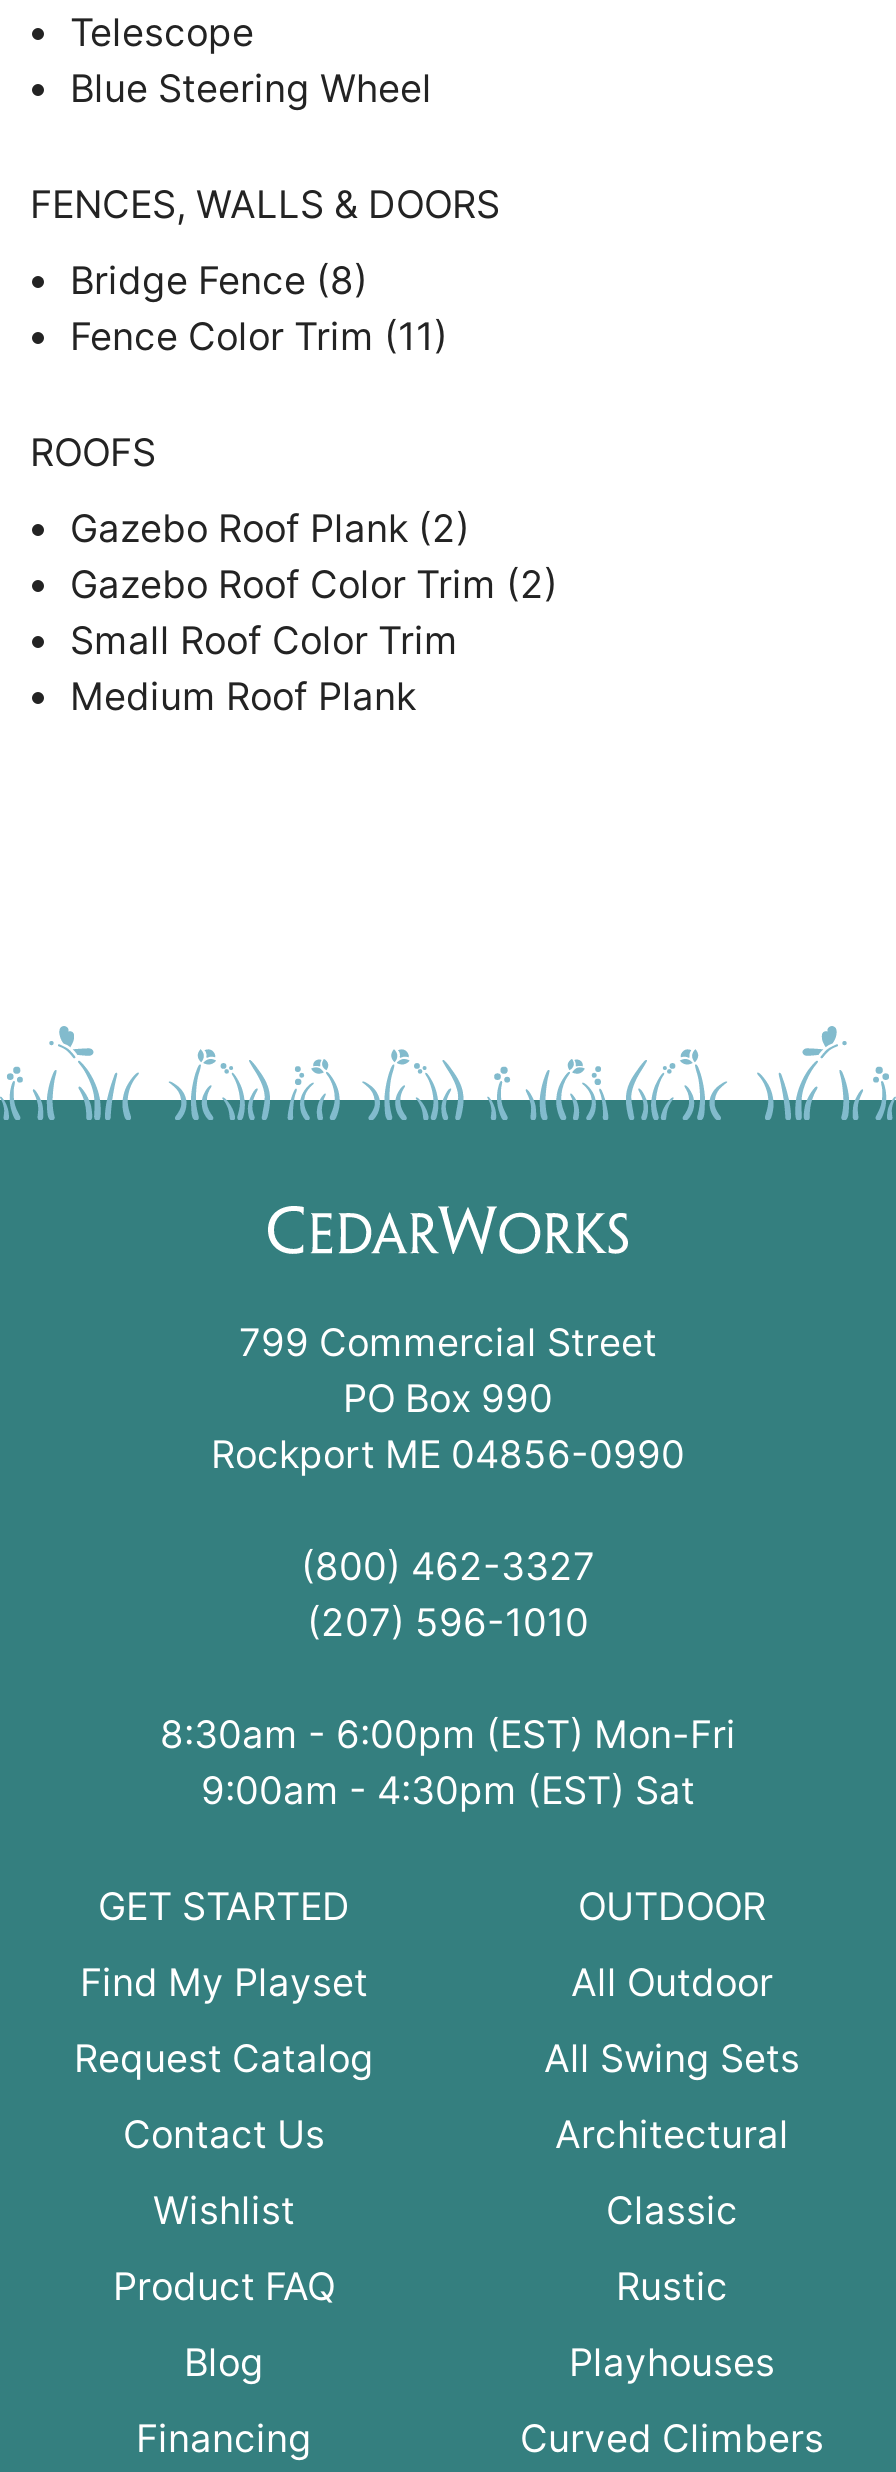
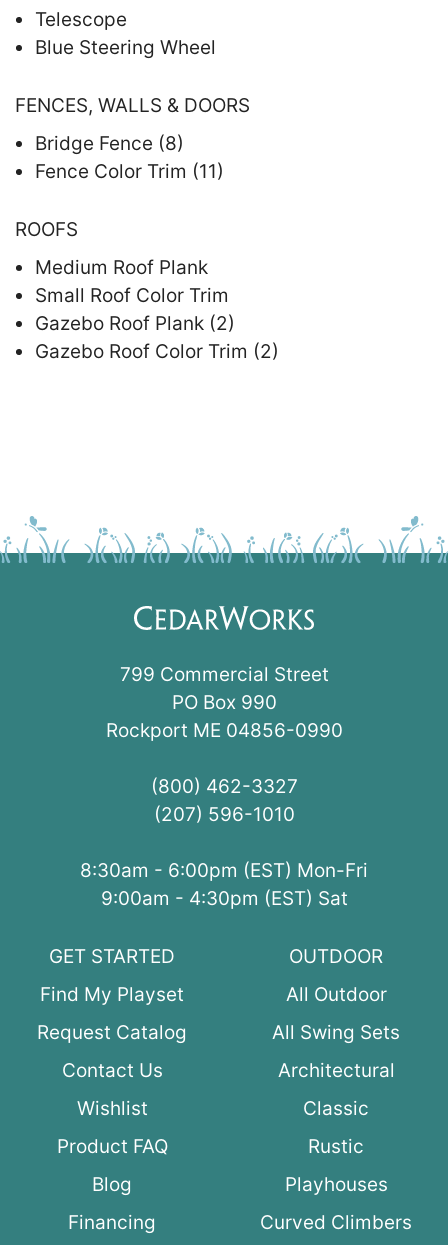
moved [70,505,558,607] -> [35,312,279,363]: Gazebo Roof Plank (2) | Gazebo Roof Color Trim (2)
moved [70,617,458,719] -> [35,256,229,307]: Medium Roof Plank | Small Roof Color Trim

